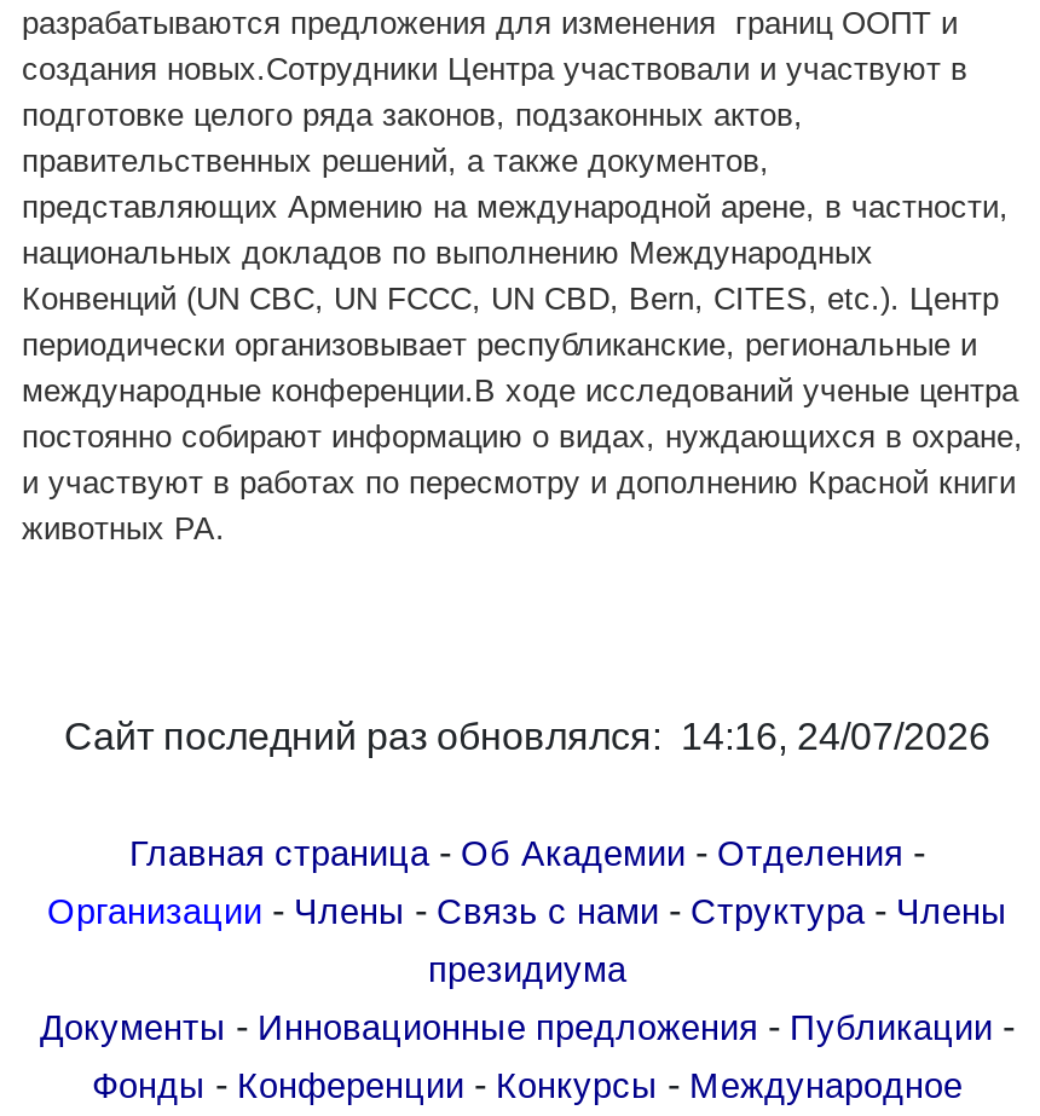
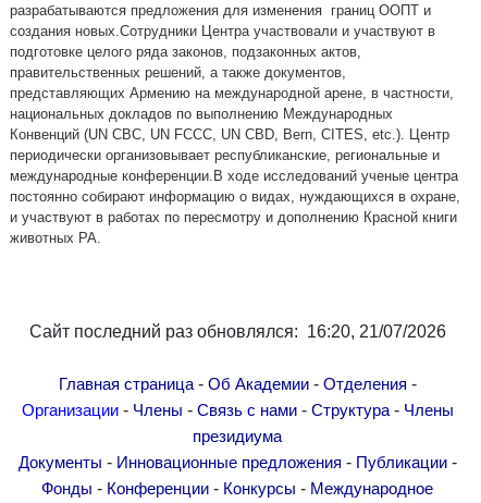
[64,716,990,757] Сайт последний раз обновлялся: 14:16, 24/07/2026 -> [29,322,446,341] Сайт последний раз обновлялся: 16:20, 21/07/2026

